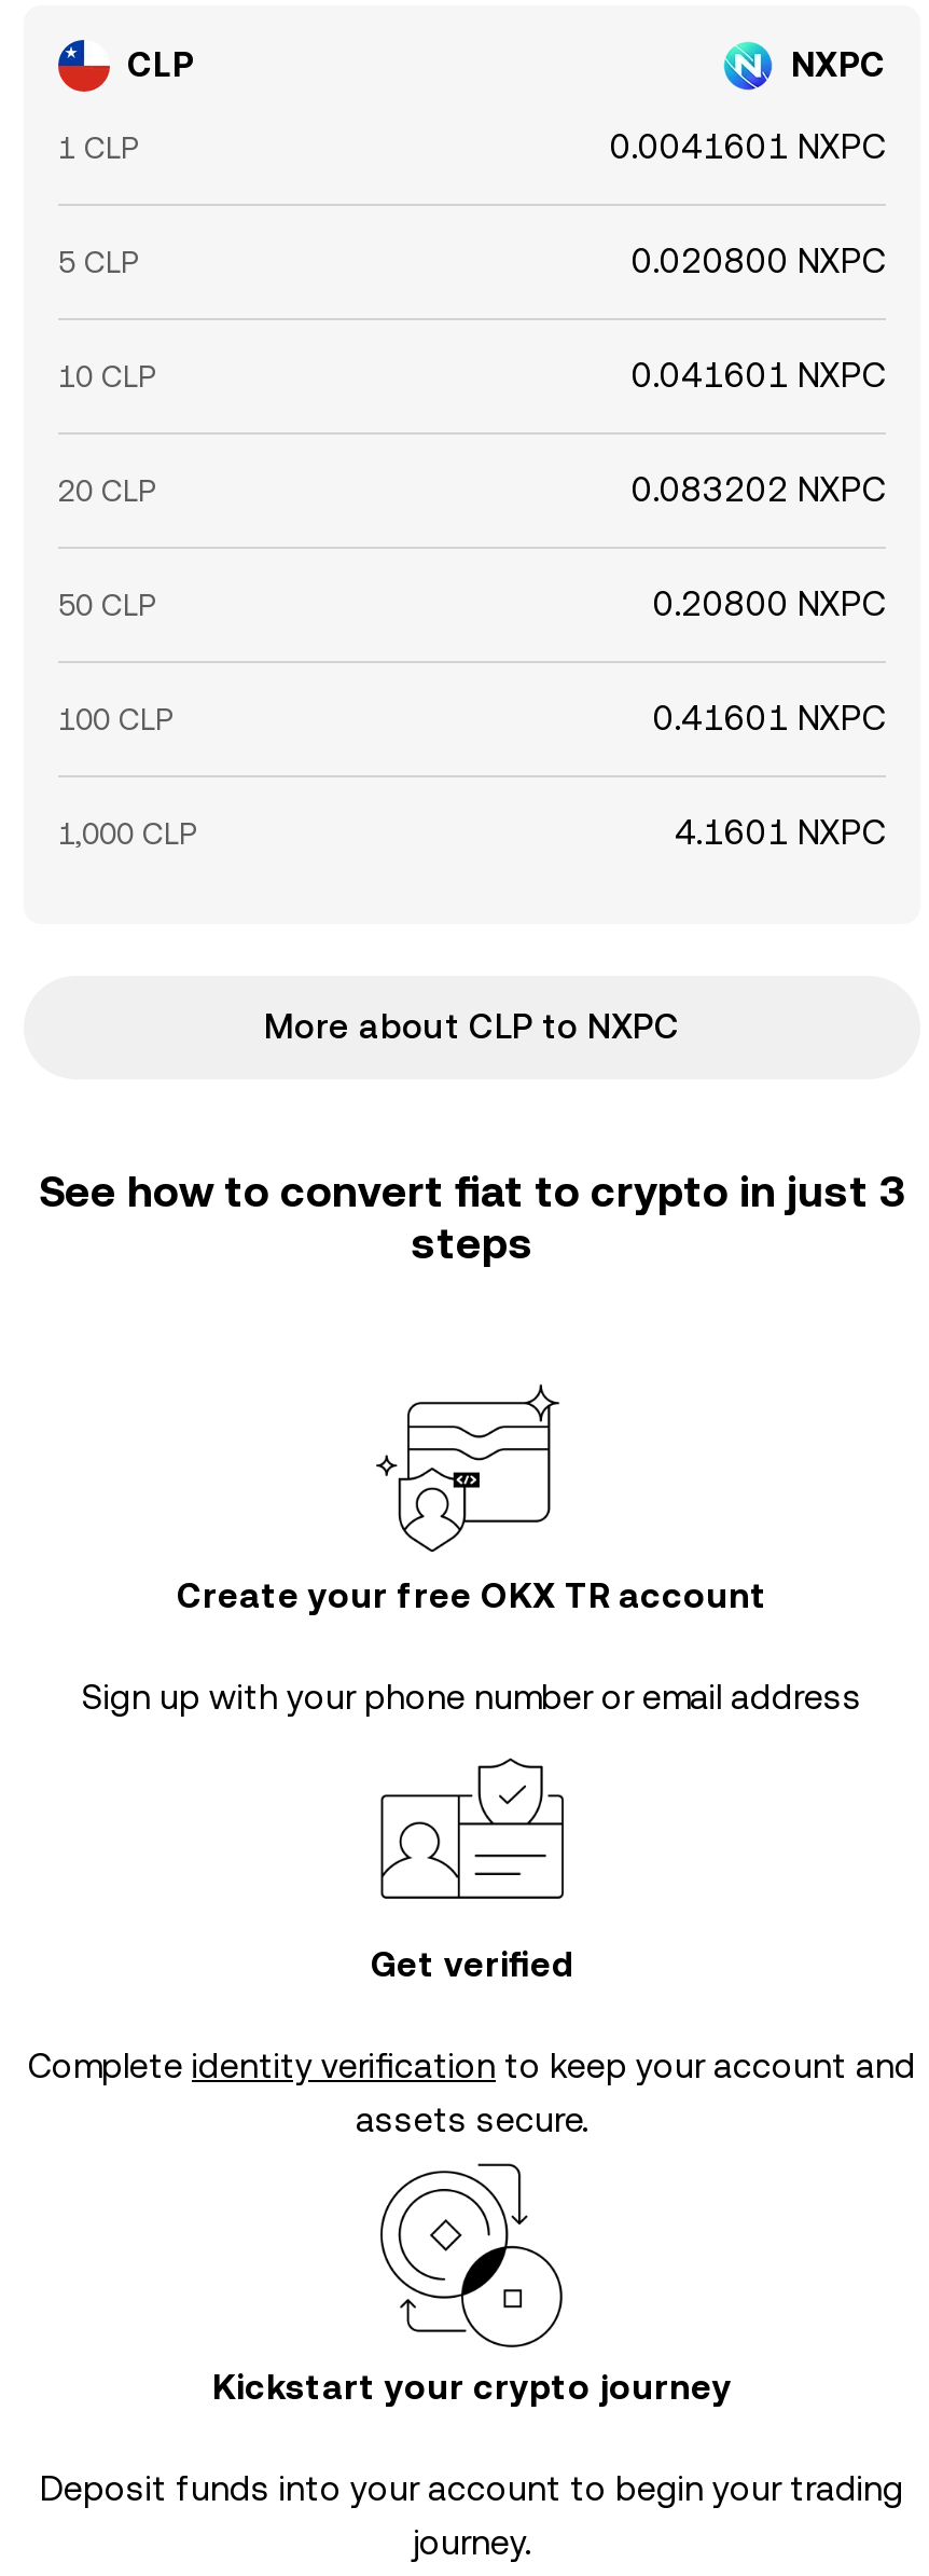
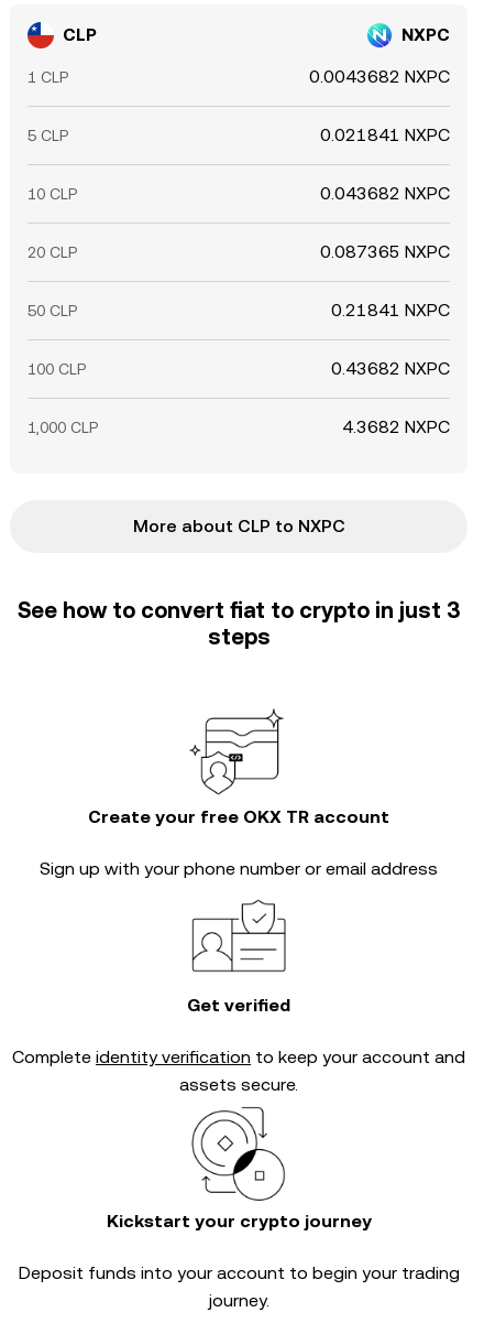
[610,126,886,167] 0.0041601 NXPC -> [309,66,450,87] 0.0043682 NXPC
[632,240,886,281] 0.020800 NXPC -> [320,124,450,145] 0.021841 NXPC
[632,355,886,396] 0.041601 NXPC -> [320,183,450,204] 0.043682 NXPC
[632,469,886,510] 0.083202 NXPC -> [320,241,450,262] 0.087365 NXPC
[653,583,886,624] 0.20800 NXPC -> [331,300,450,321] 0.21841 NXPC
[653,698,886,739] 0.41601 NXPC -> [331,358,450,379] 0.43682 NXPC
[675,812,886,853] 4.1601 NXPC -> [342,416,450,437] 4.3682 NXPC

